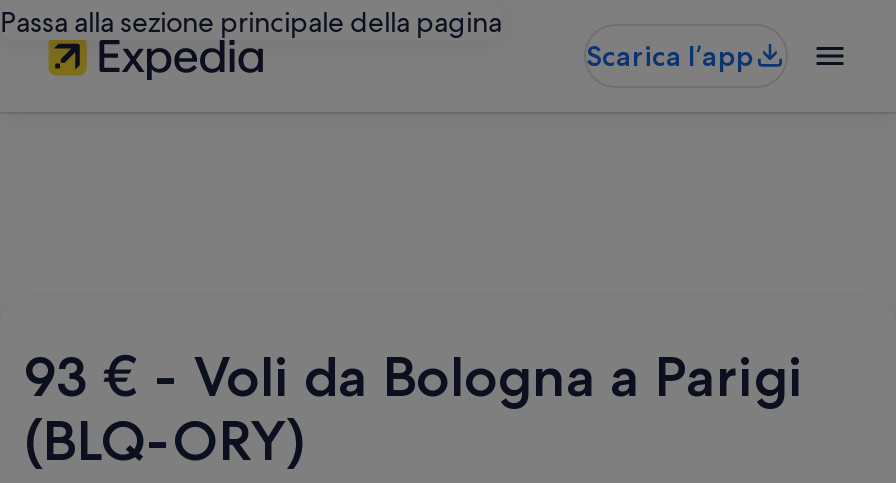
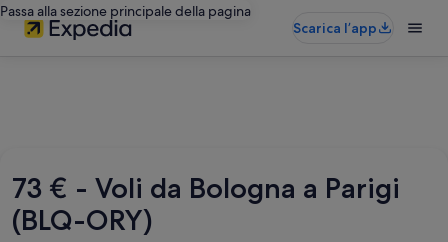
[24,342,804,410] 93 € - Voli da Bologna a Parigi -> [12,171,400,205] 73 € - Voli da Bologna a Parigi

